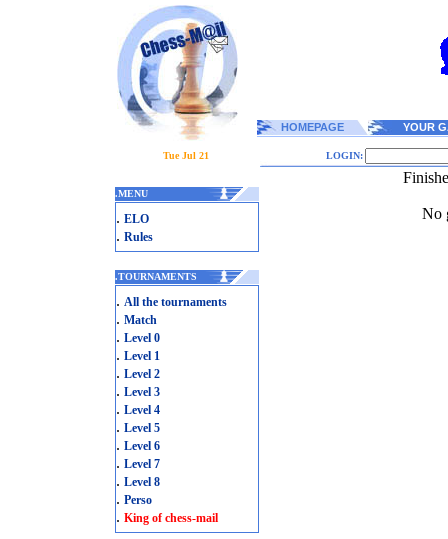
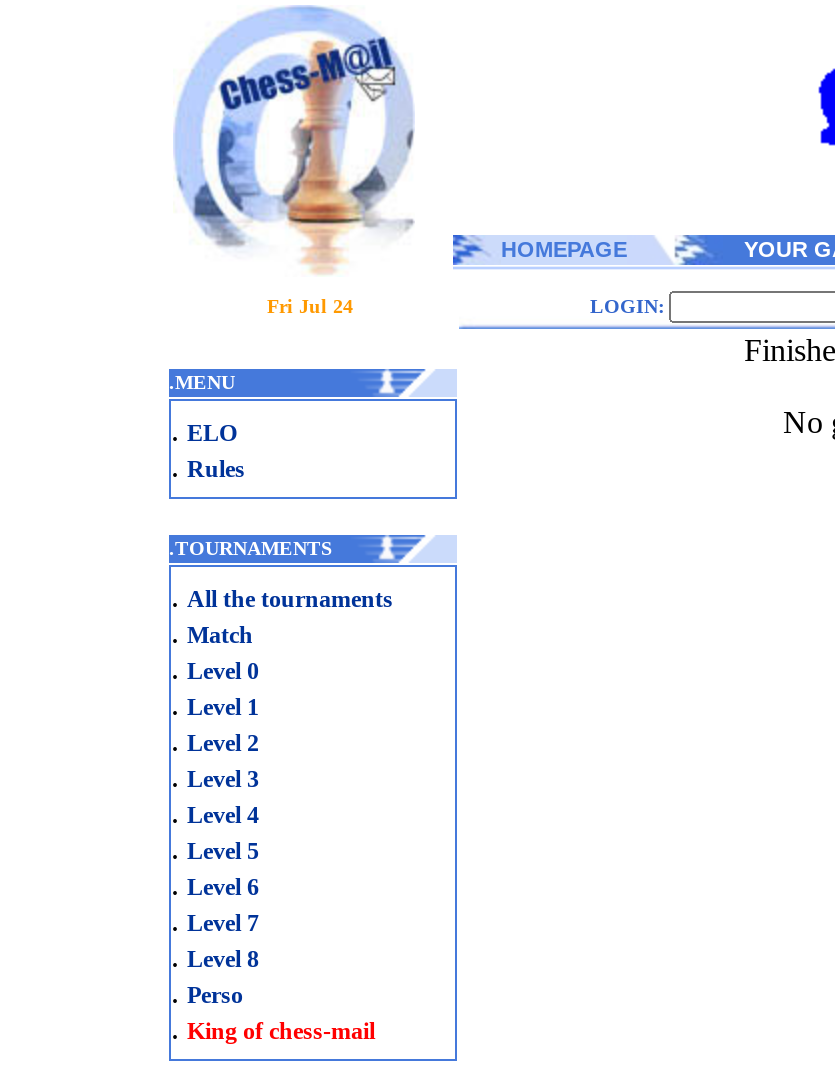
[162,150,208,161] Tue Jul 21 -> [267,295,353,317] Fri Jul 24

